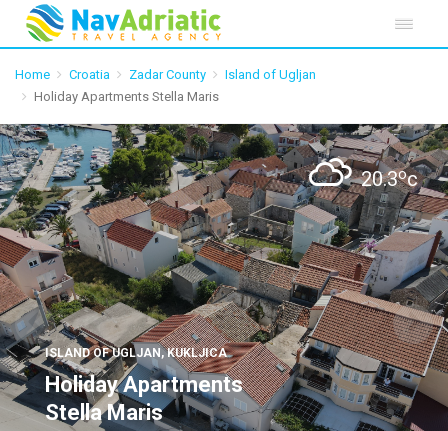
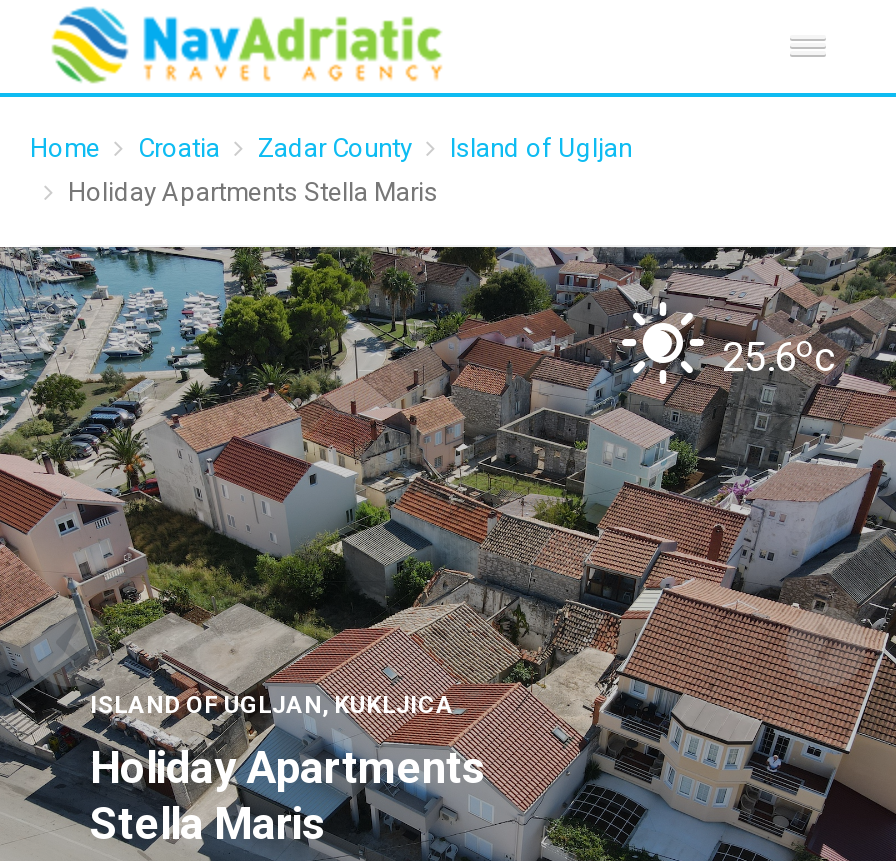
[308,152,418,192] [image] | 20.3oc -> [618,301,836,385] [image] | 25.6oc

